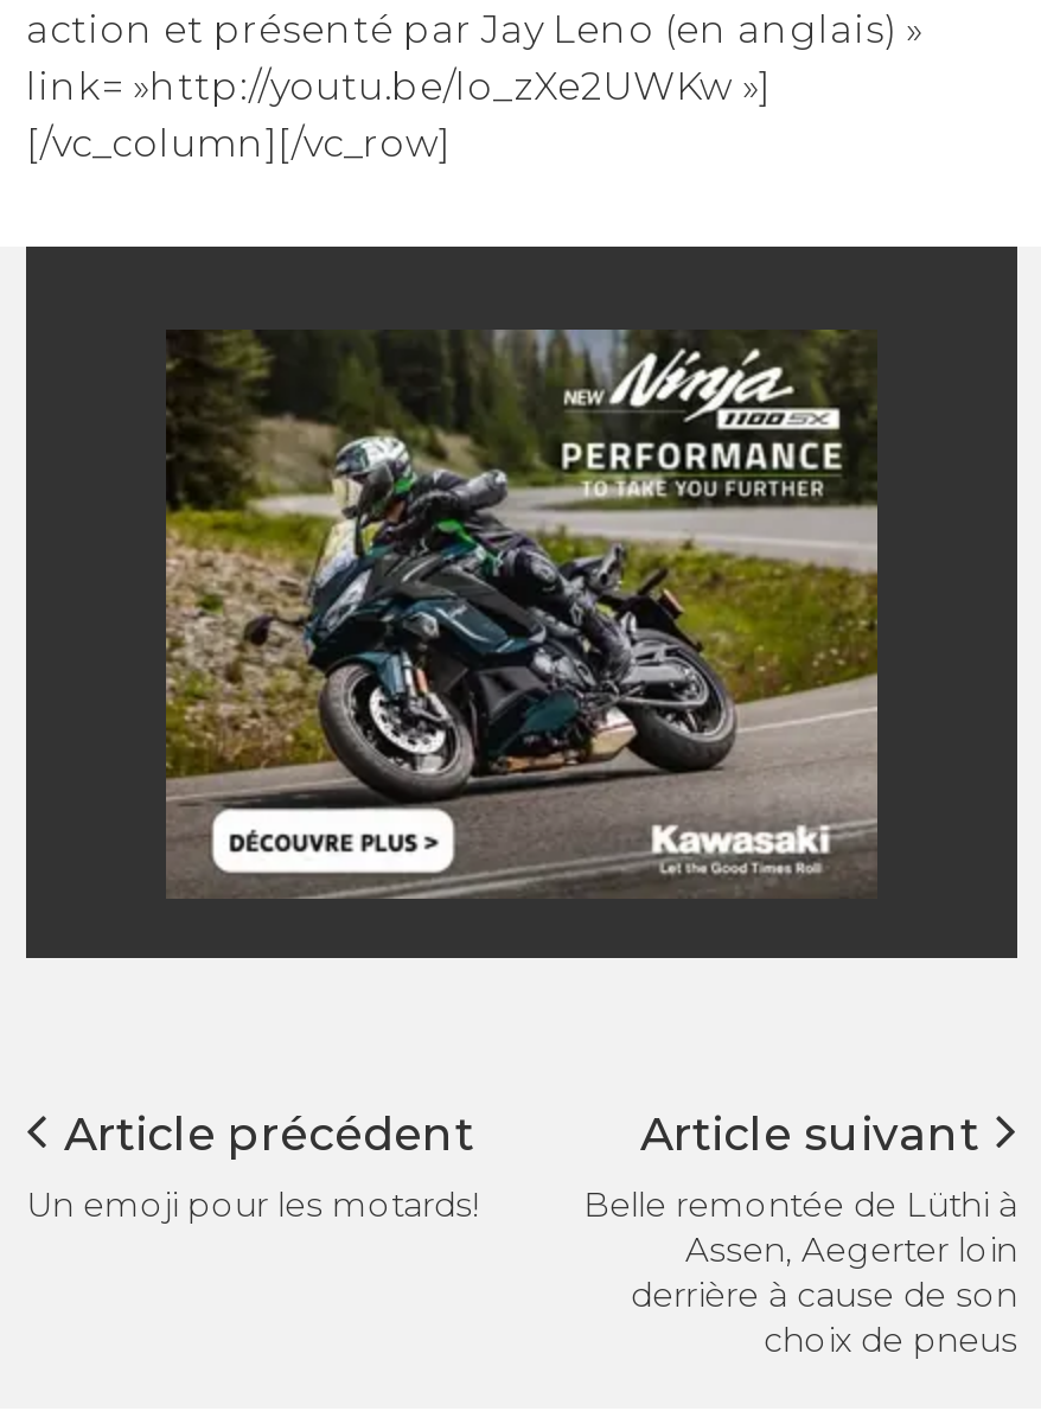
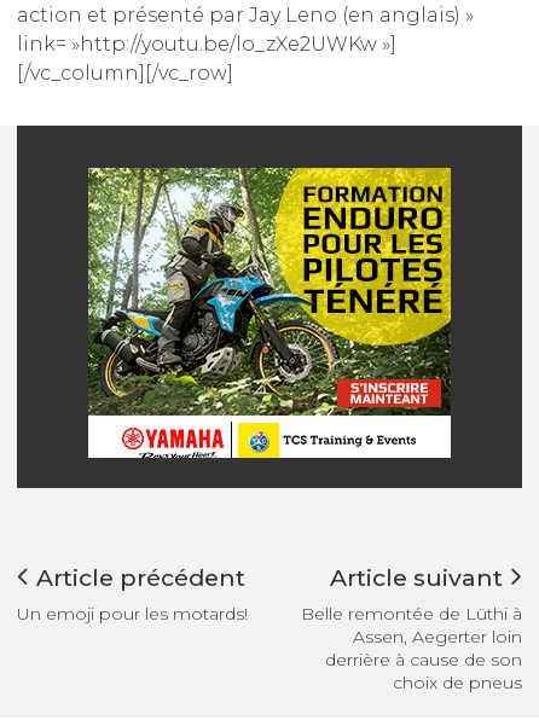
[164,327,880,899] [image] -> [87,167,452,459] [image]

